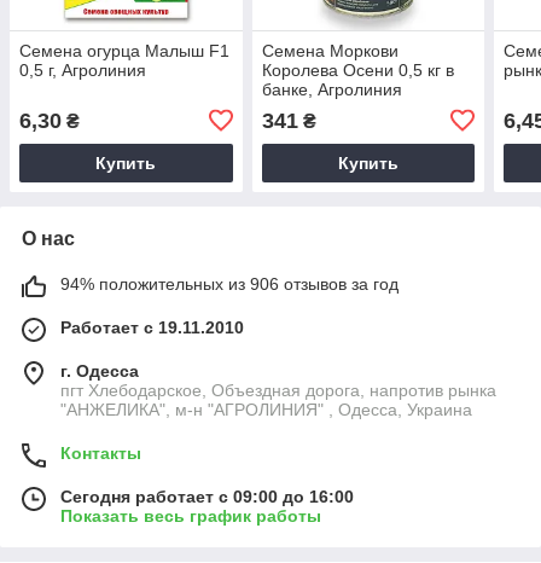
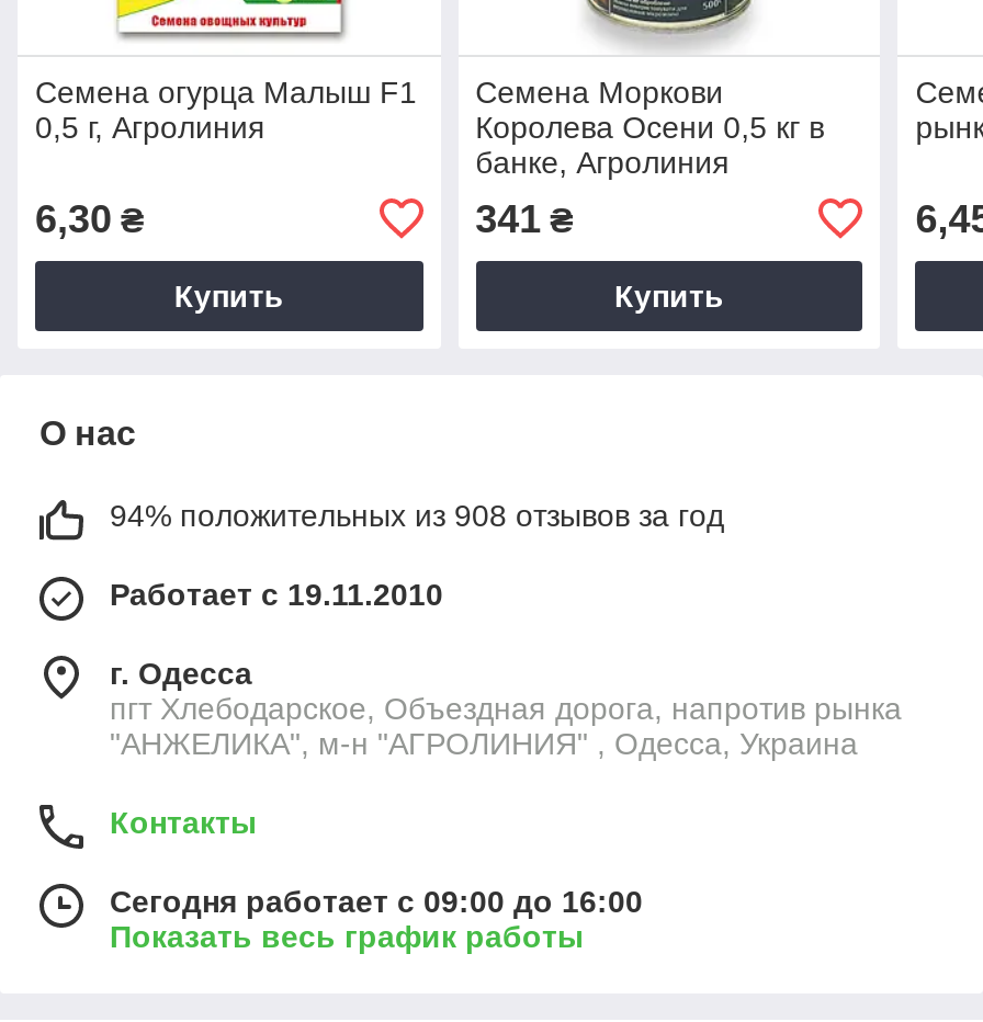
[60,274,399,293] 94% положительных из 906 отзывов за год -> [110,497,724,532] 94% положительных из 908 отзывов за год

